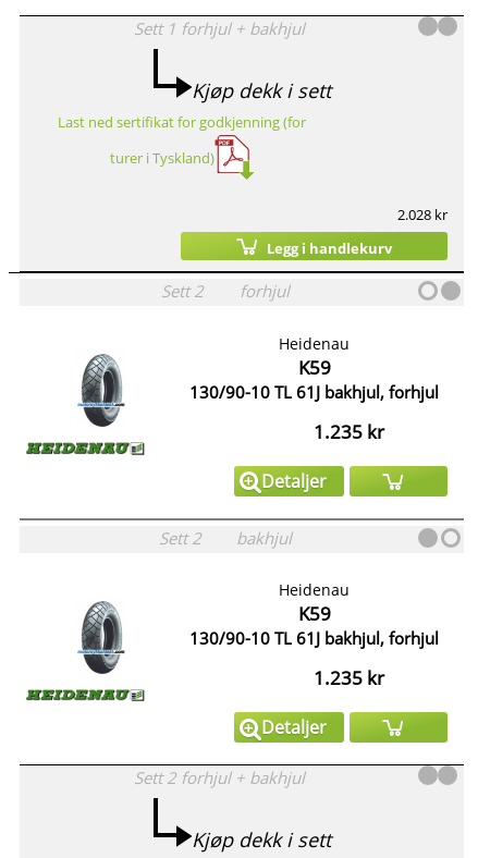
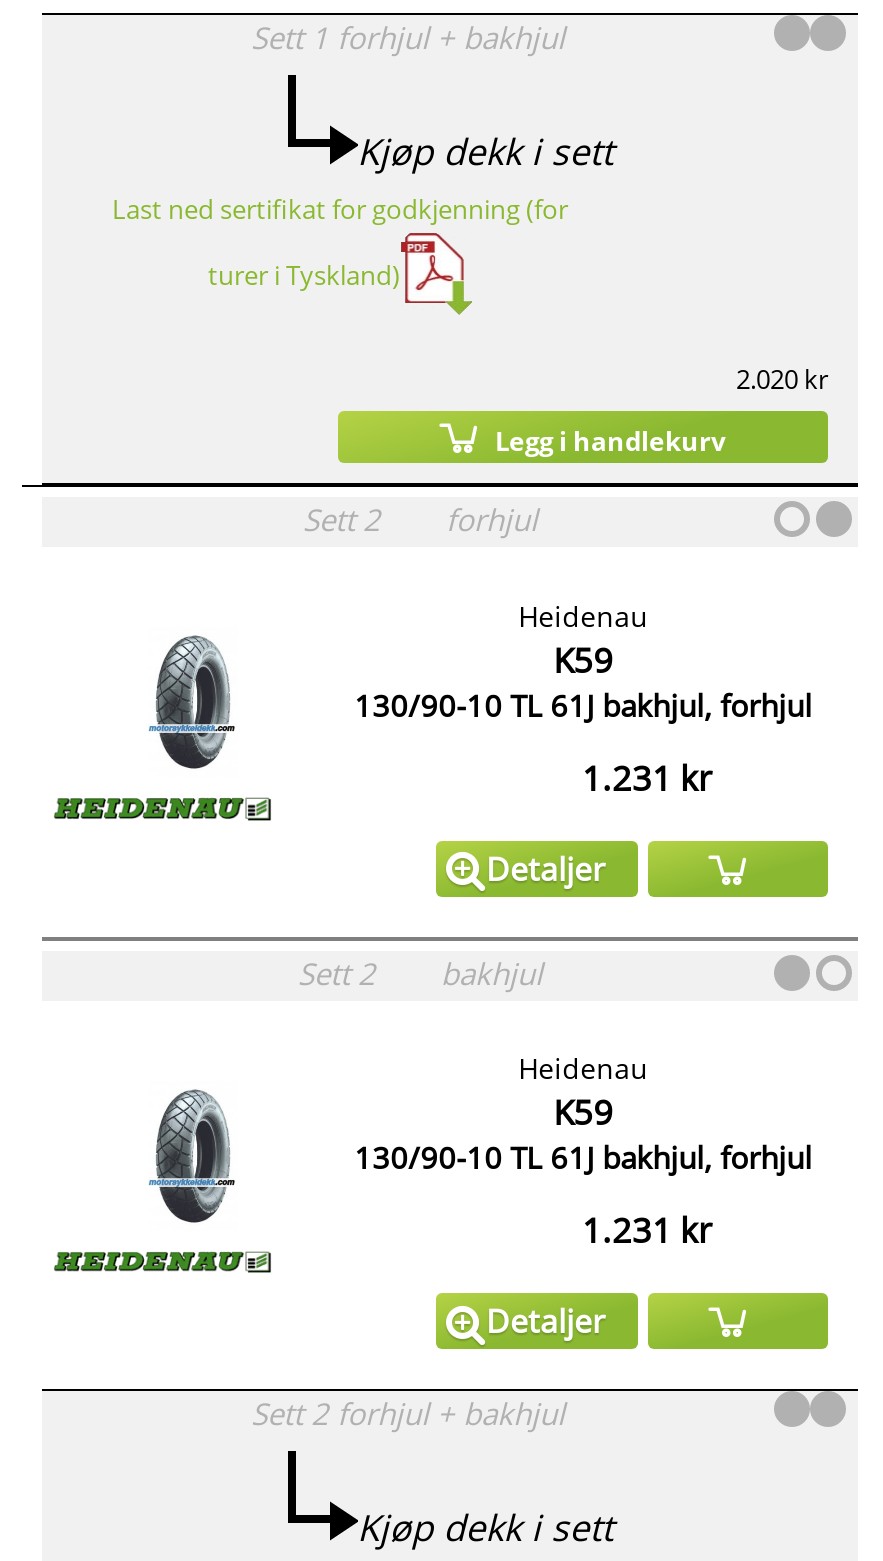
[397,205,448,225] 2.028 kr -> [736,362,828,398] 2.020 kr
[314,419,384,444] 1.235 kr -> [582,754,712,800] 1.231 kr
[314,665,384,691] 1.235 kr -> [582,1207,712,1253] 1.231 kr

